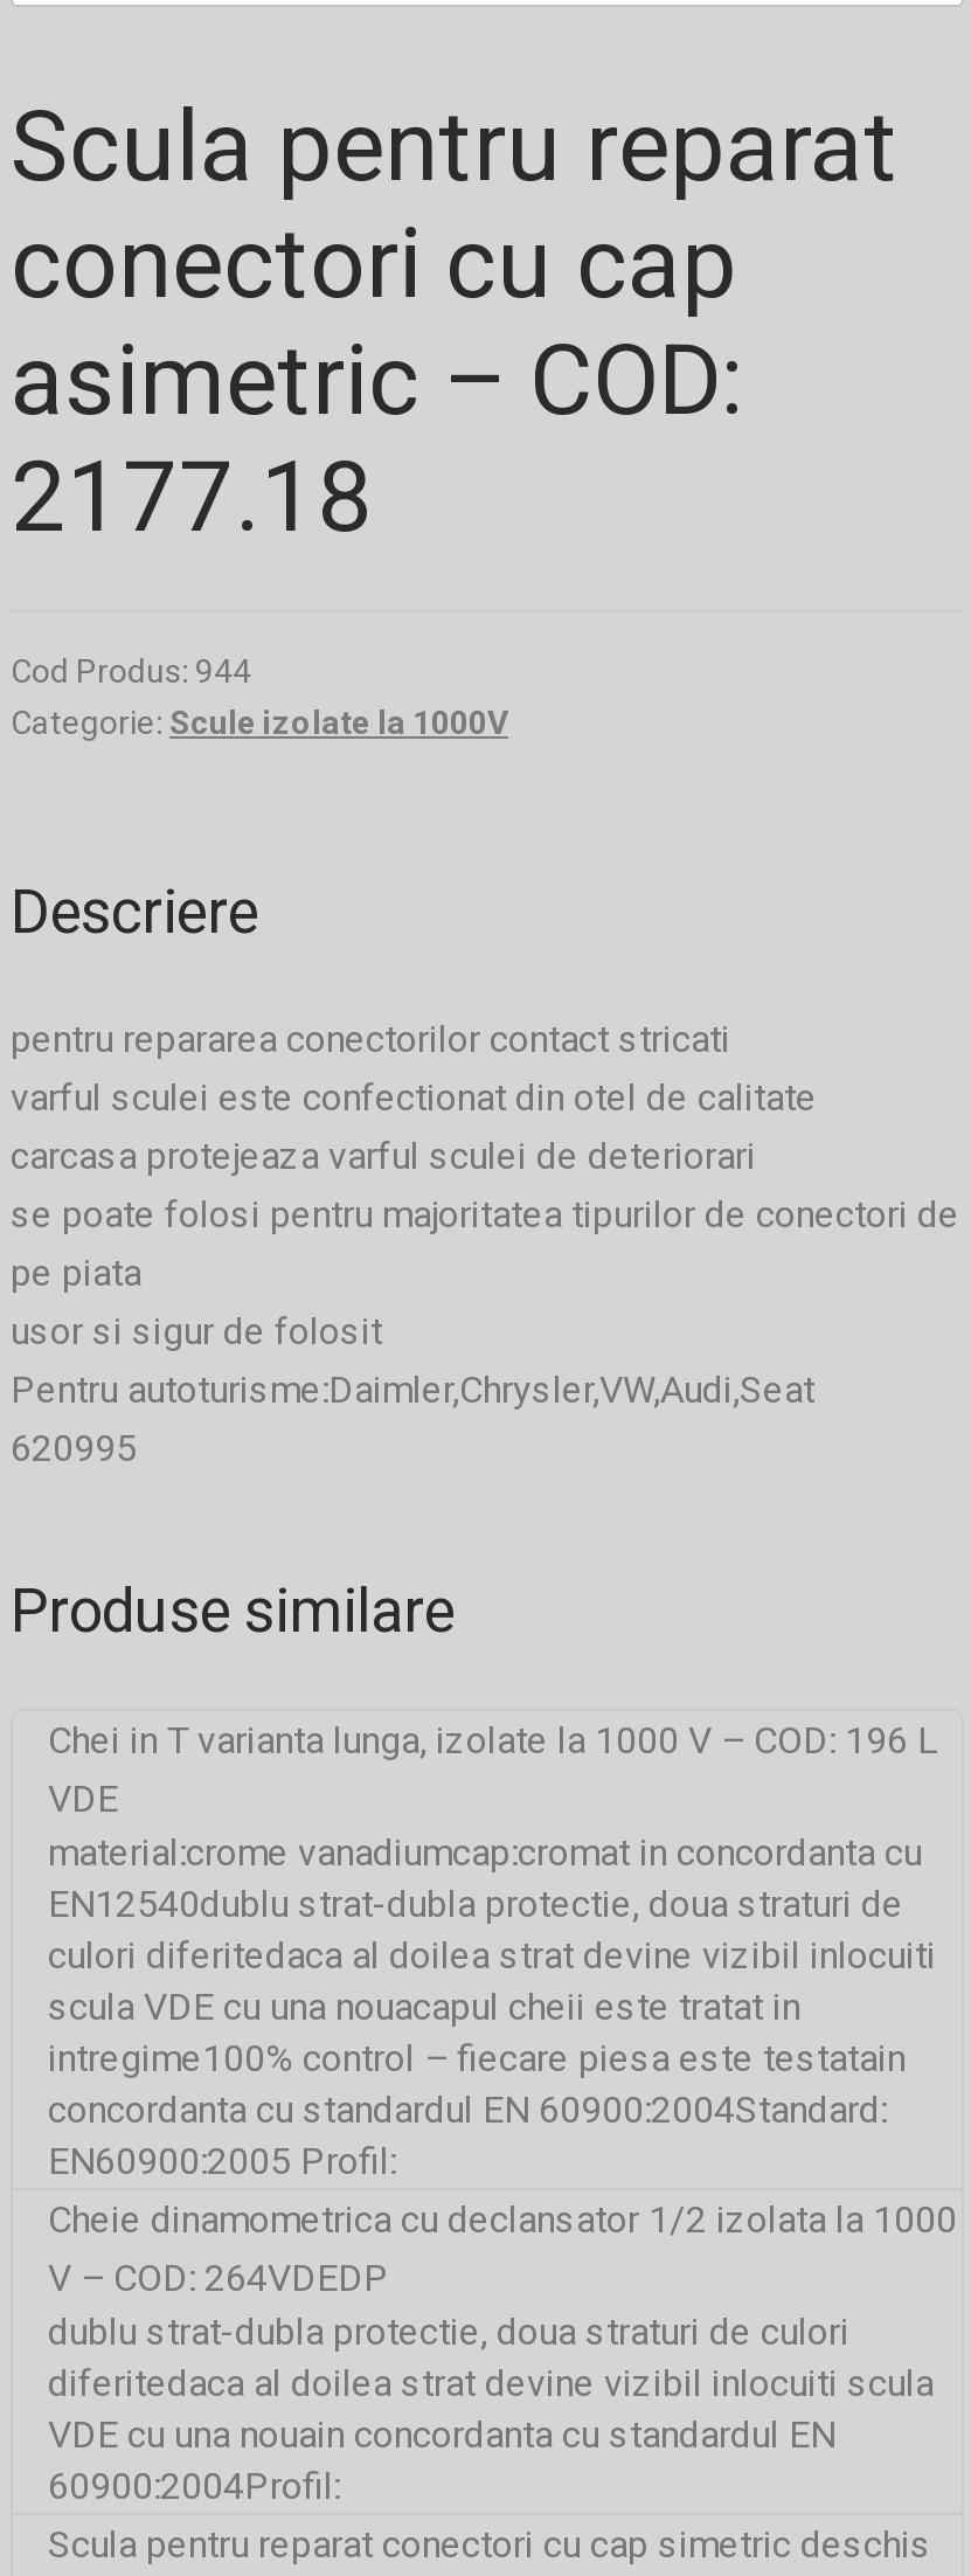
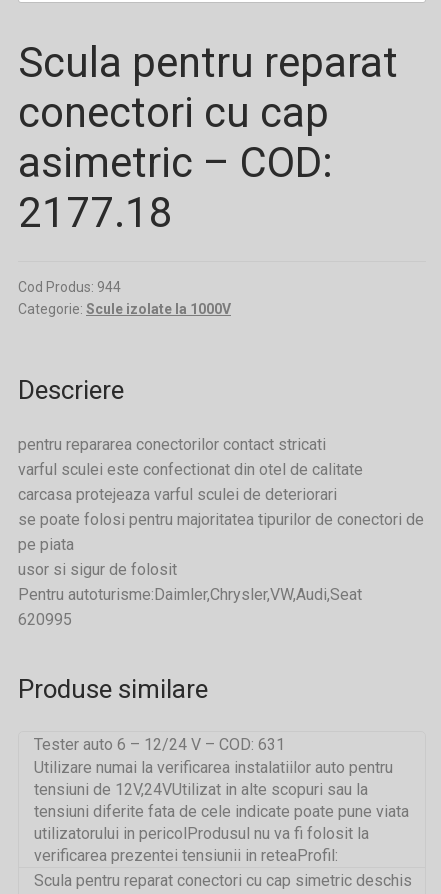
[48,1719,957,2509] Chei in T varianta lunga, izolate la 1000 V – COD: 196 L | VDE | material:crome vanadiumcap:cromat in concordanta cu | EN12540dublu strat-dubla protectie, doua straturi de | culori diferitedaca al doilea strat devine vizibil inlocuiti | scula VDE cu una nouacapul cheii este tratat in | intregime100% control – fiecare piesa este testatain | concordanta cu standardul EN 60900:2004Standard: | EN60900:2005 Profil: | Cheie dinamometrica cu declansator 1/2 izolata la 1000 | V – COD: 264VDEDP | dublu strat-dubla protectie, doua straturi de culori | diferitedaca al doilea strat devine vizibil inlocuiti scula | VDE cu una nouain concordanta cu standardul EN | 60900:2004Profil: -> [34,735,409,865] Tester auto 6 – 12/24 V – COD: 631 | Utilizare numai la verificarea instalatiilor auto pentru | tensiuni de 12V,24VUtilizat in alte scopuri sau la | tensiuni diferite fata de cele indicate poate pune viata | utilizatorului in pericolProdusul nu va fi folosit la | verificarea prezentei tensiunii in reteaProfil:

